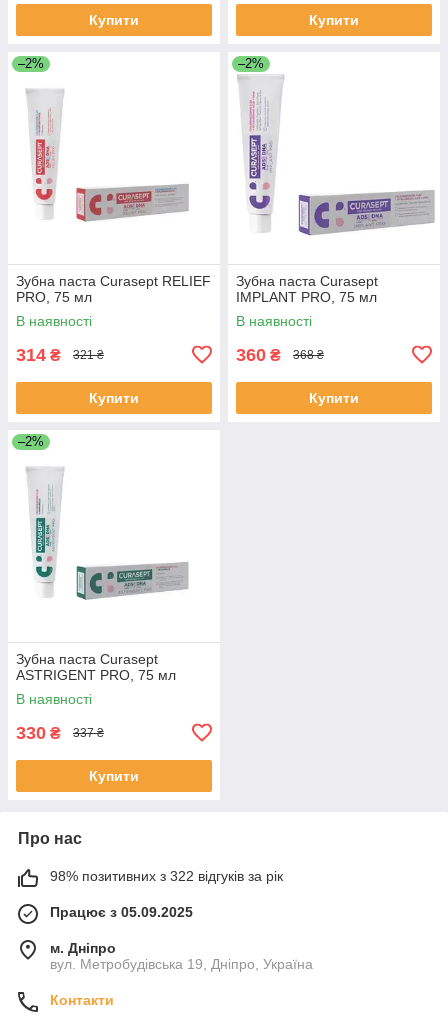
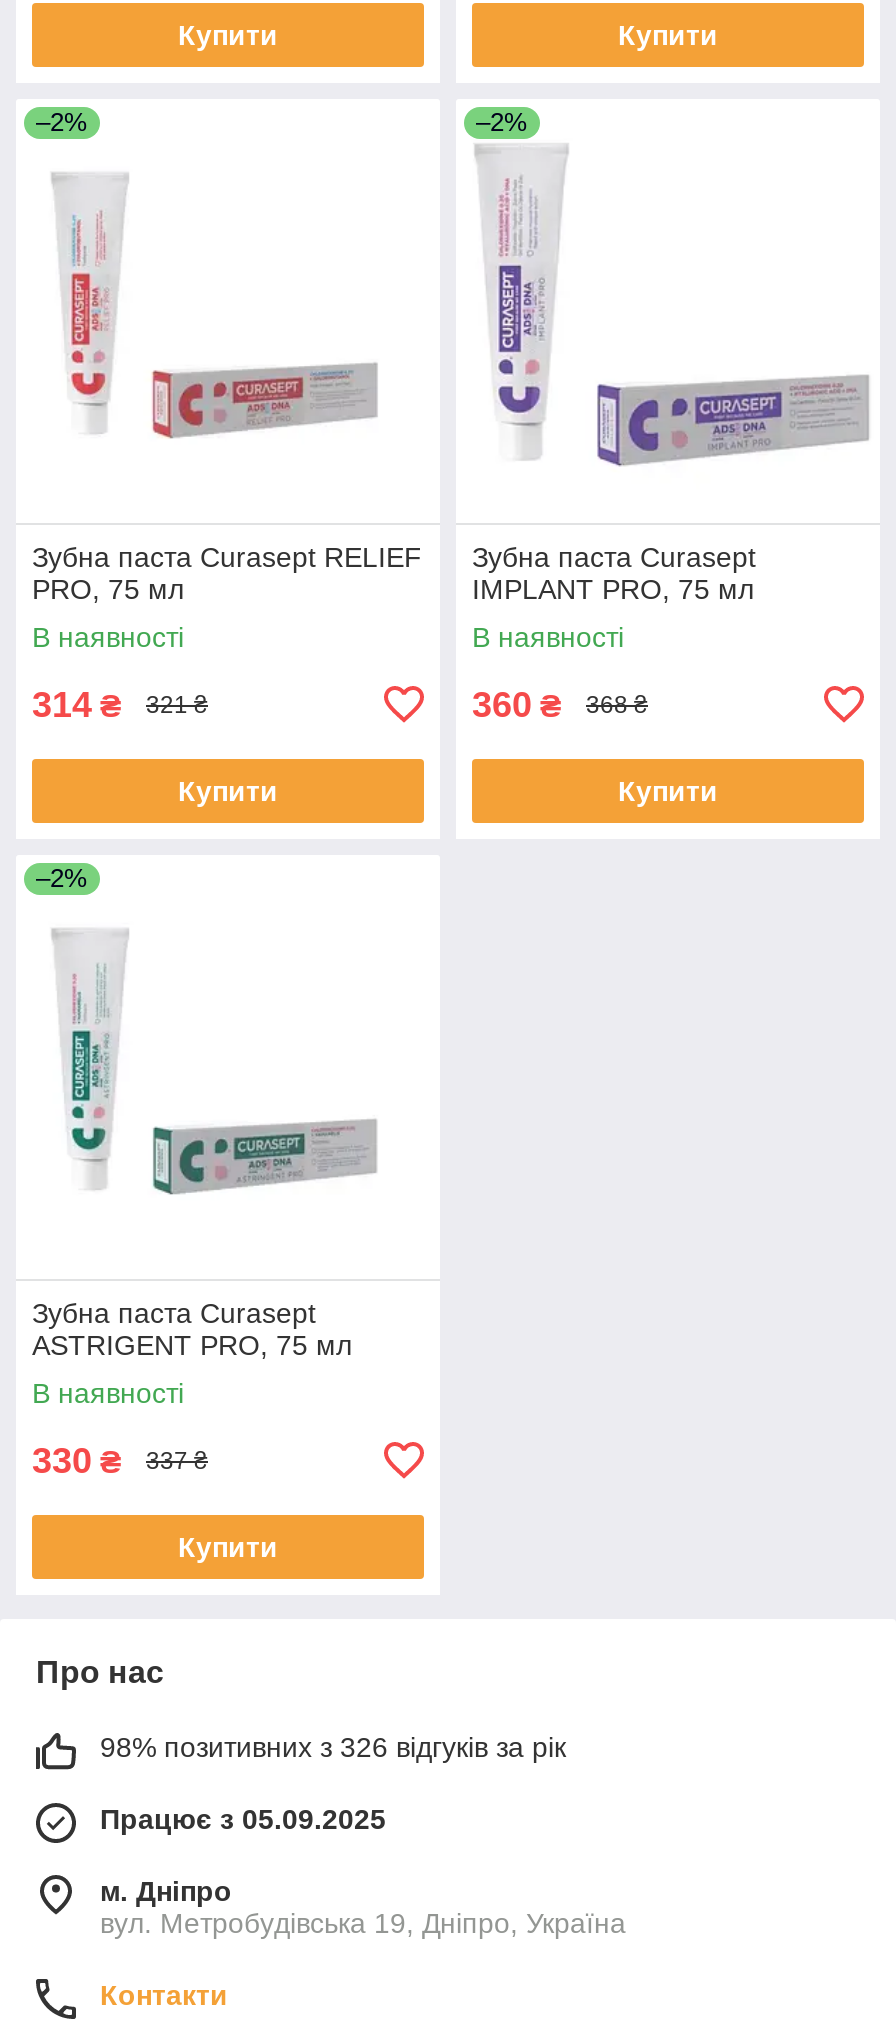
[50,868,283,884] 98% позитивних з 322 відгуків за рік -> [100,1731,566,1763] 98% позитивних з 326 відгуків за рік

